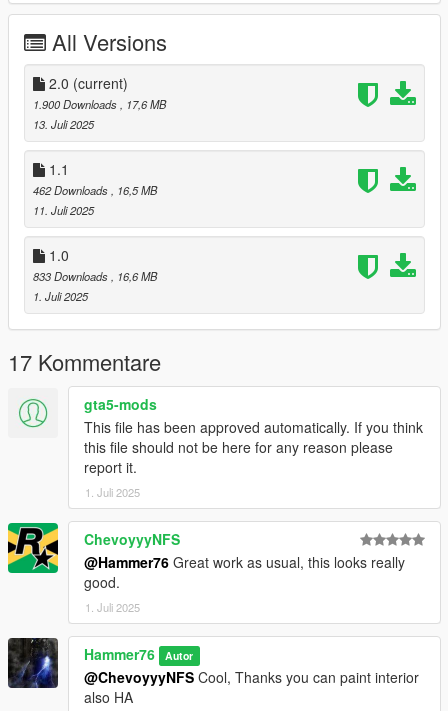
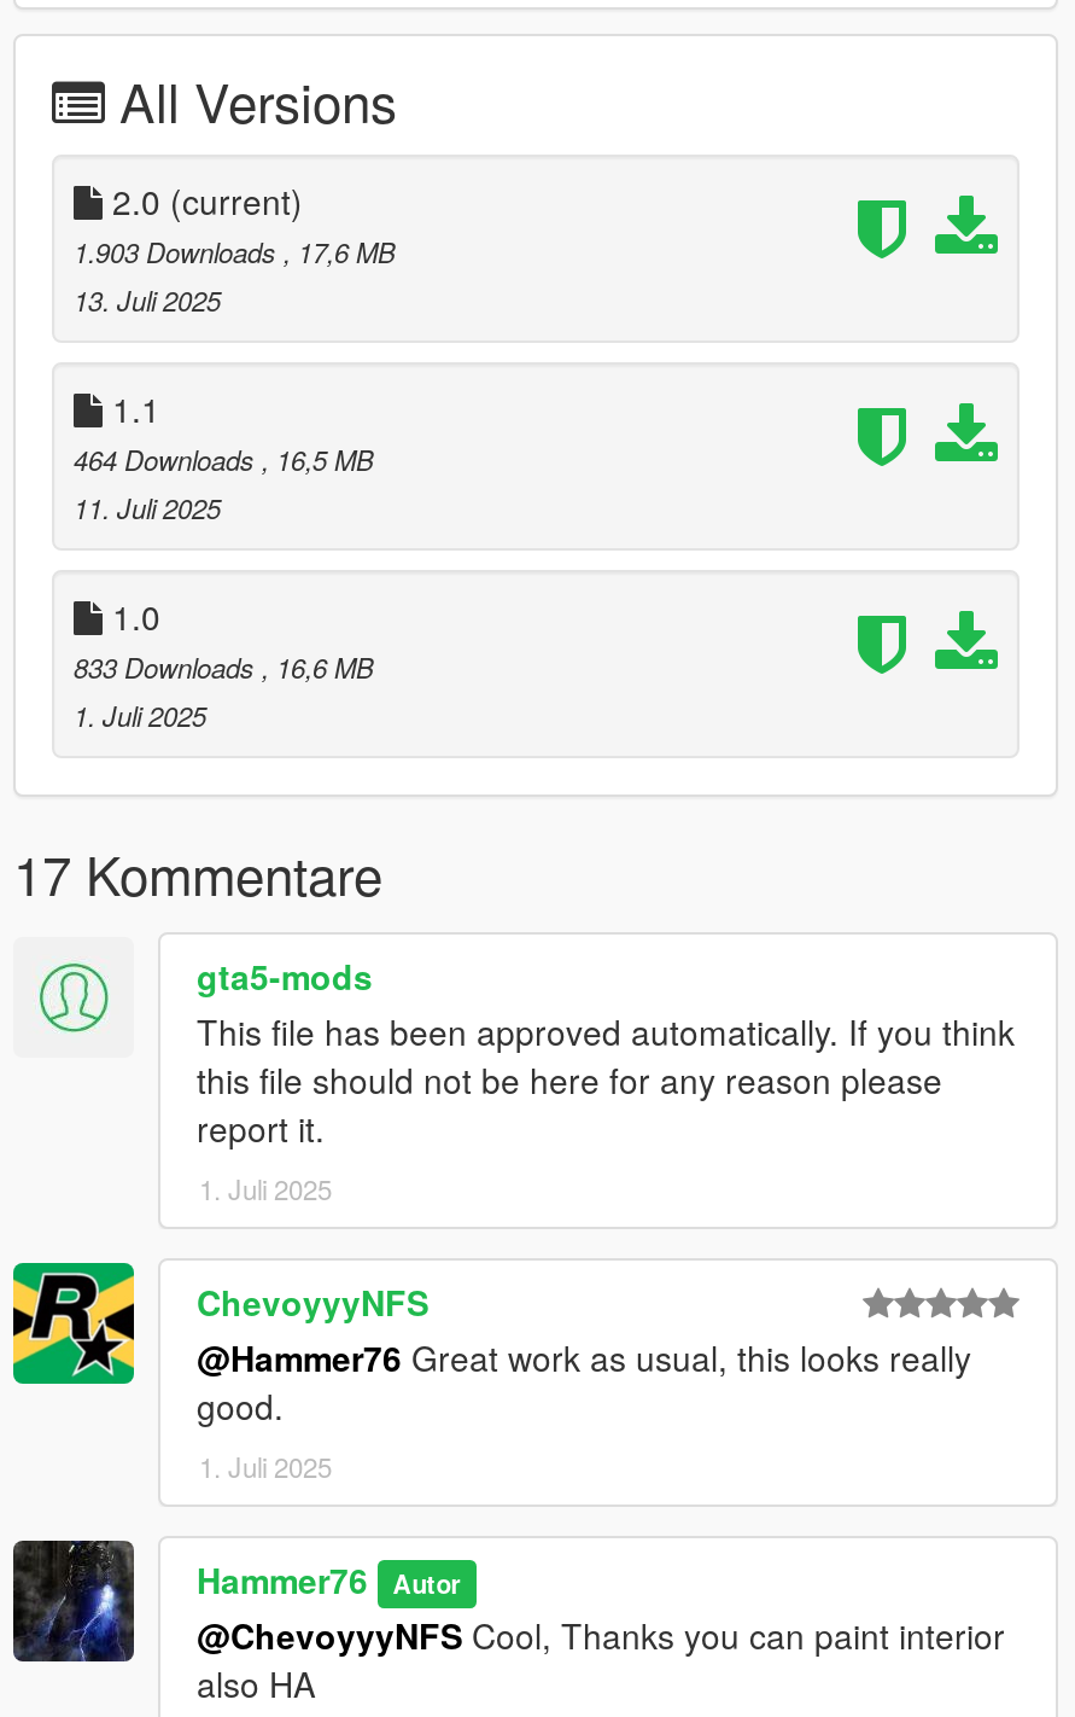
[33,96,166,112] 1.900 Downloads, 17,6 MB -> [74,232,395,271] 1.903 Downloads, 17,6 MB
[33,182,157,198] 462 Downloads, 16,5 MB -> [74,440,373,479] 464 Downloads, 16,5 MB

